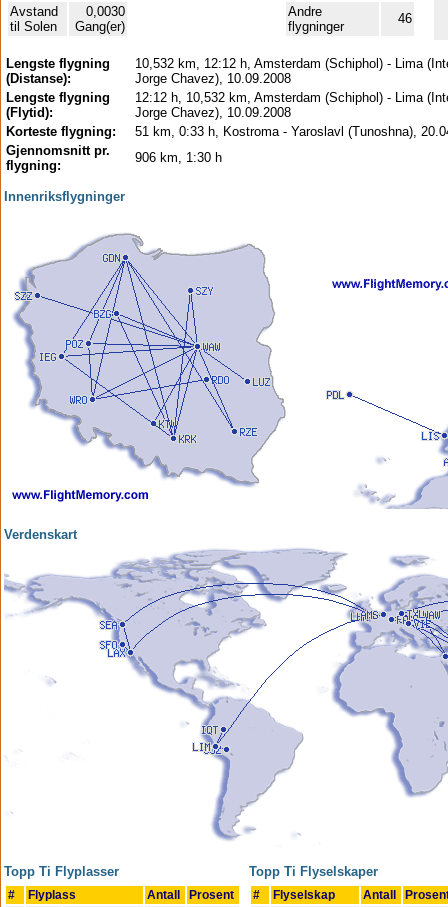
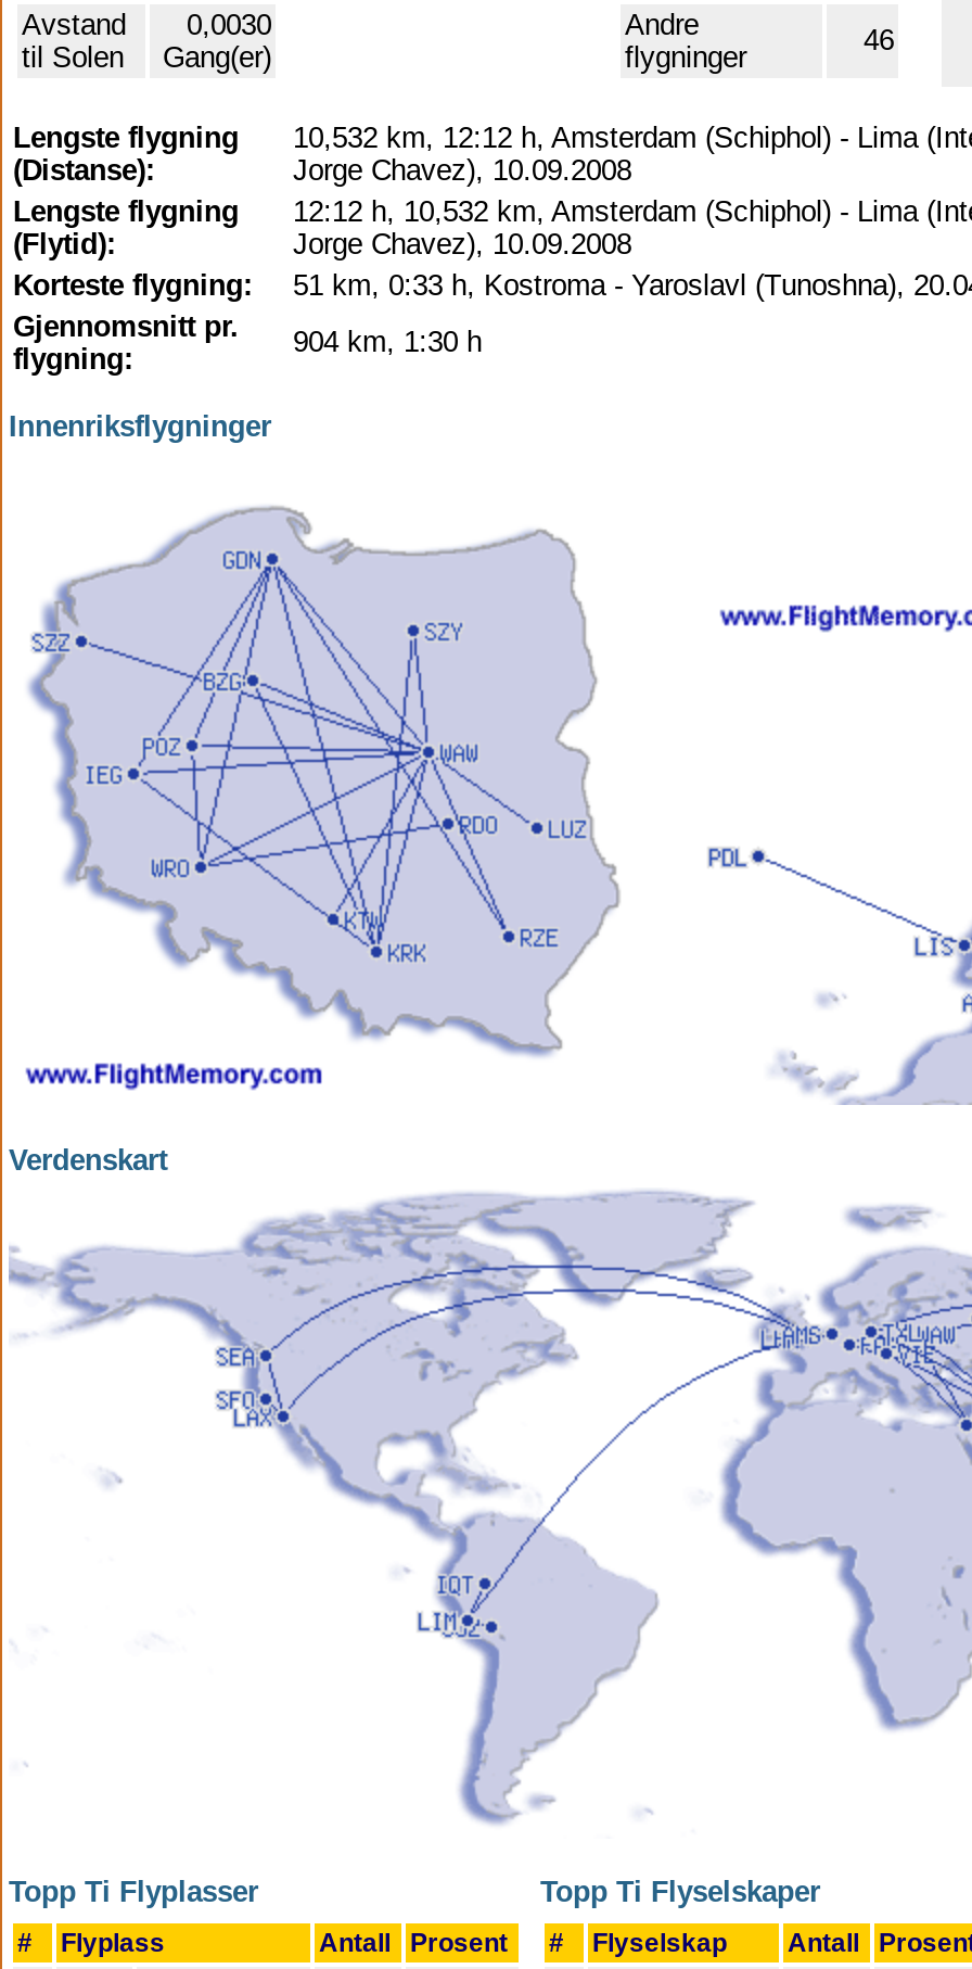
[6,143,222,165] Gjennomsnitt pr. 906 km, 1:30 h -> [13,310,482,358] Gjennomsnitt pr. 904 km, 1:30 h

